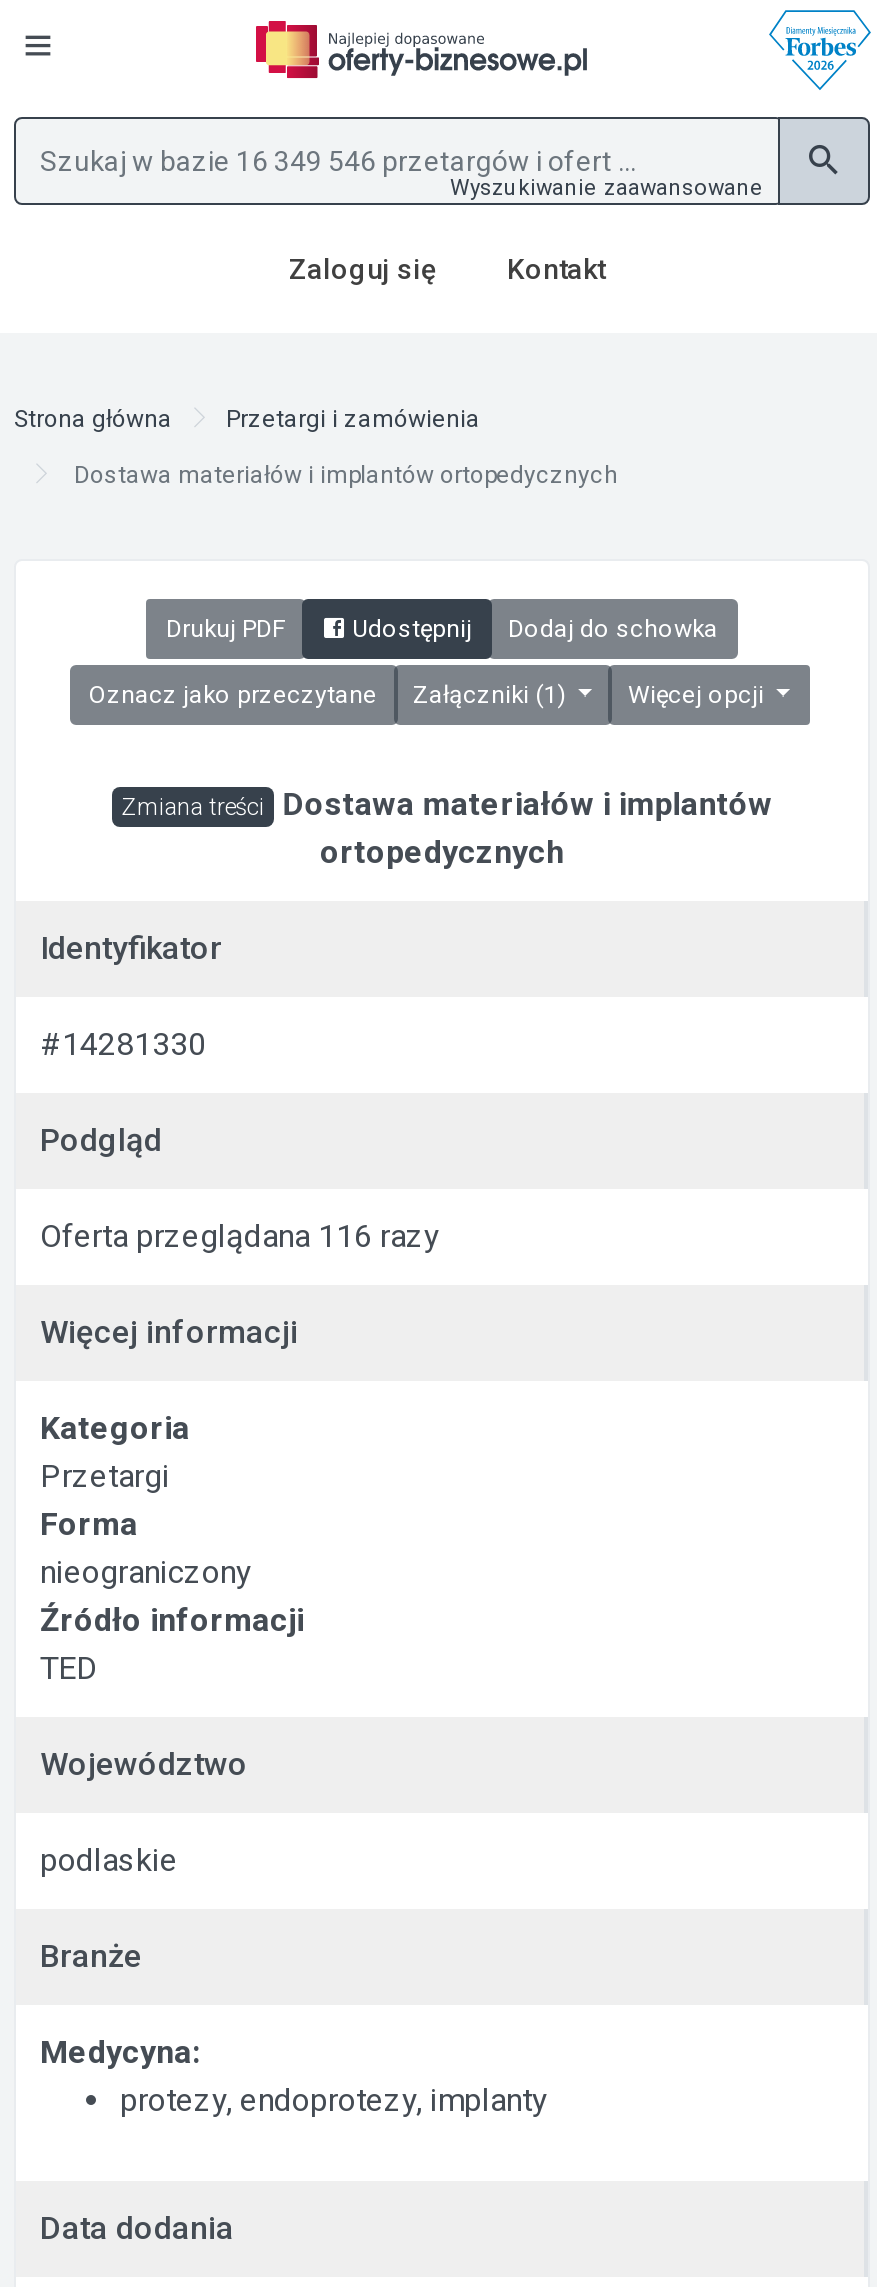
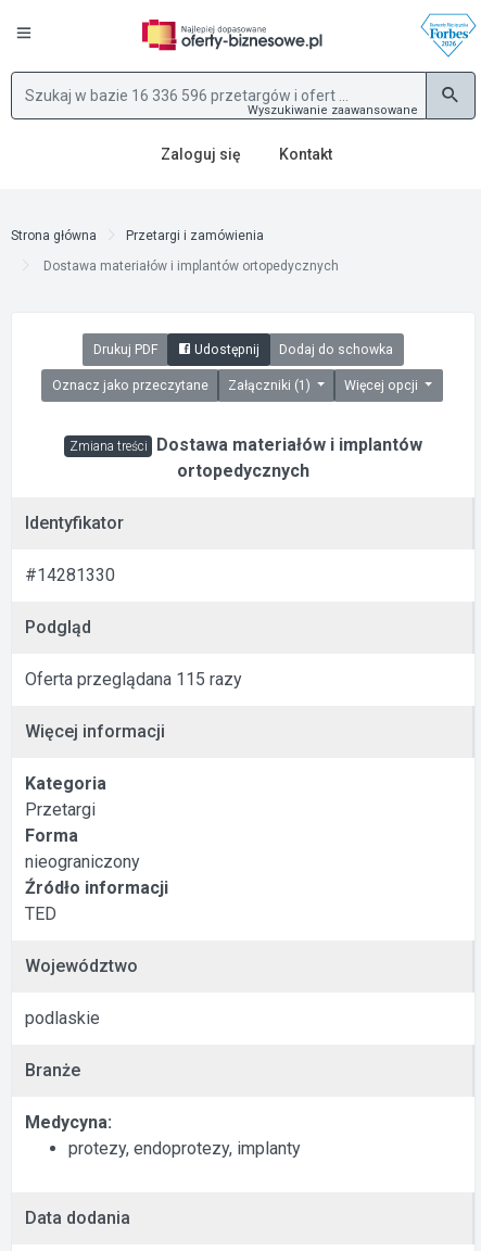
[40,1217,440,1255] Oferta przeglądana 116 razy -> [25,669,242,690] Oferta przeglądana 115 razy

